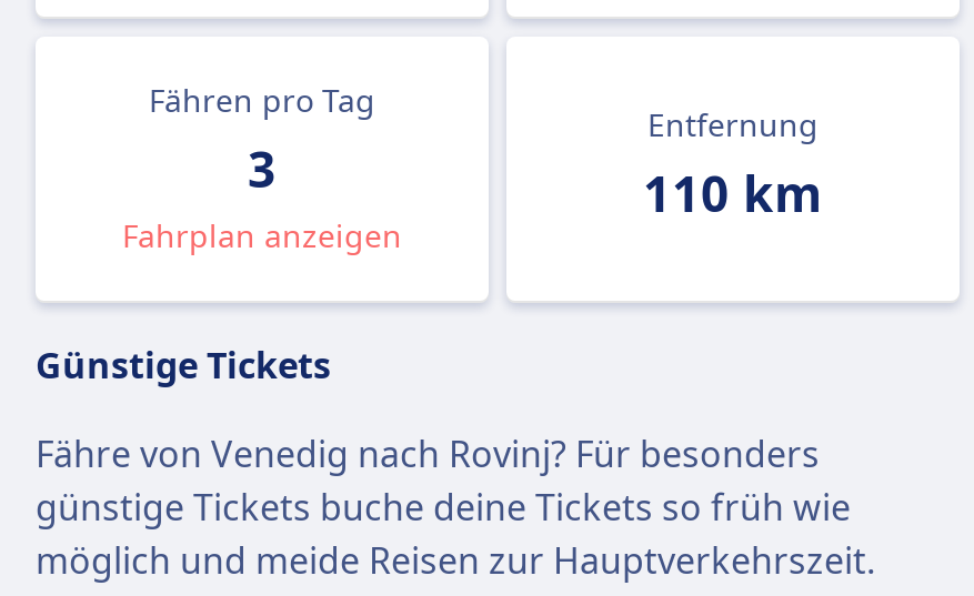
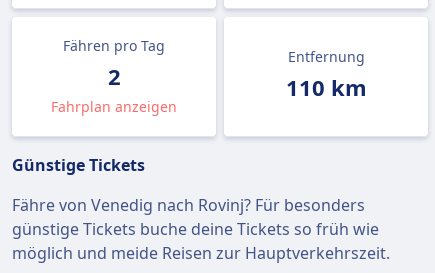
[248,134,277,201] 3 -> [107,61,120,91] 2

